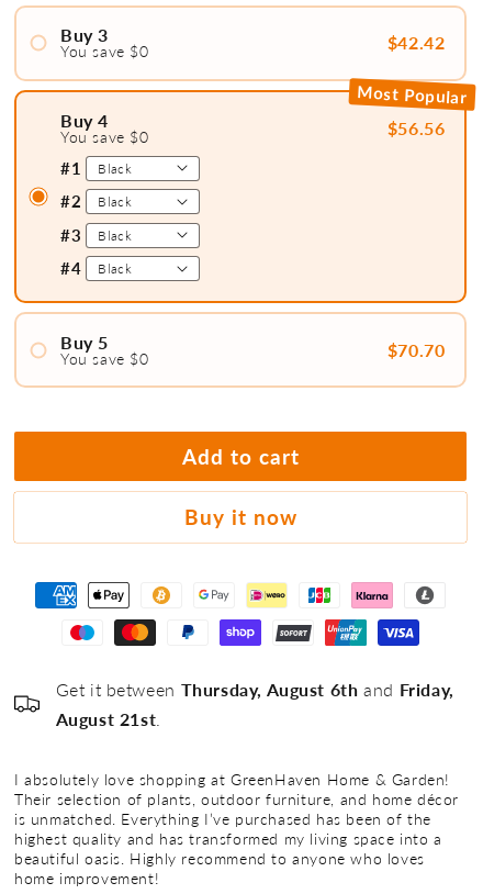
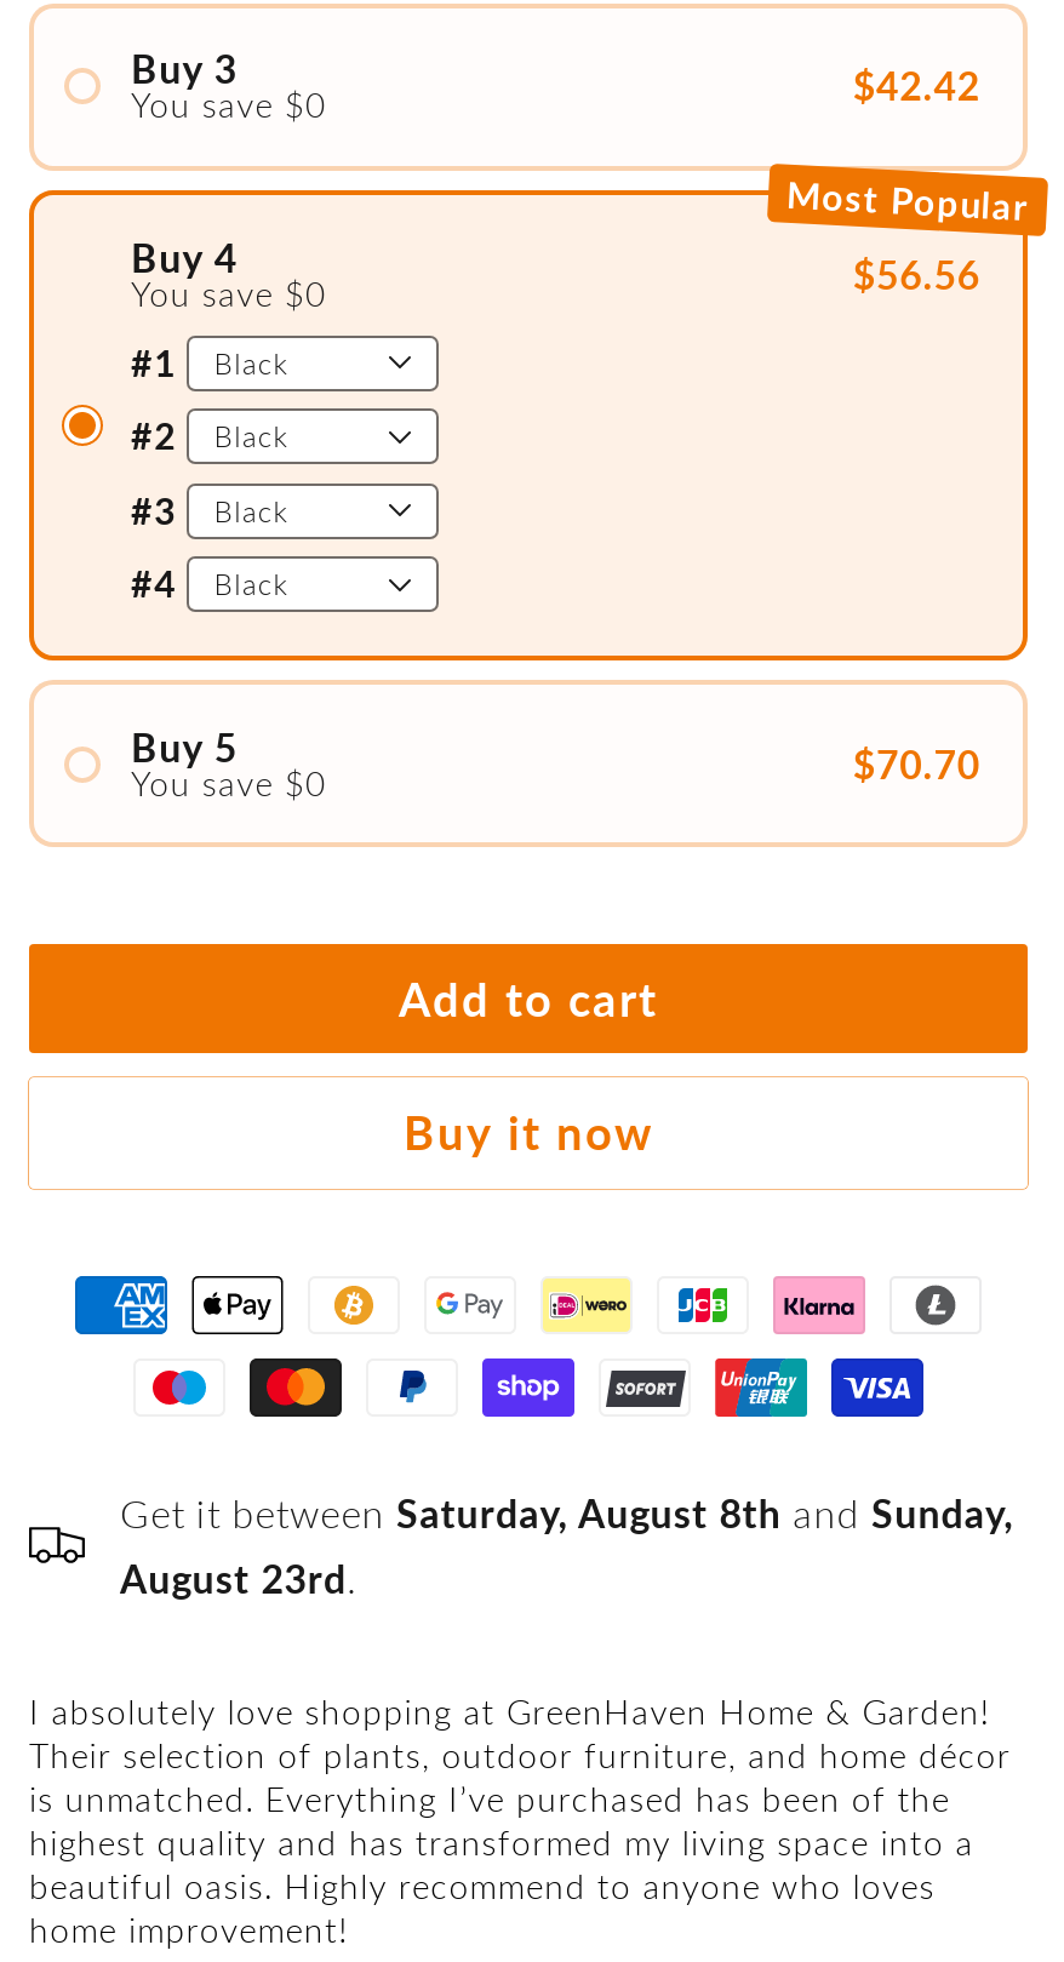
[55,679,454,700] Get it between Thursday, August 6th and Friday, -> [120,1489,1015,1535] Get it between Saturday, August 8th and Sunday,
[55,708,161,729] August 21st. -> [120,1555,358,1601] August 23rd.

